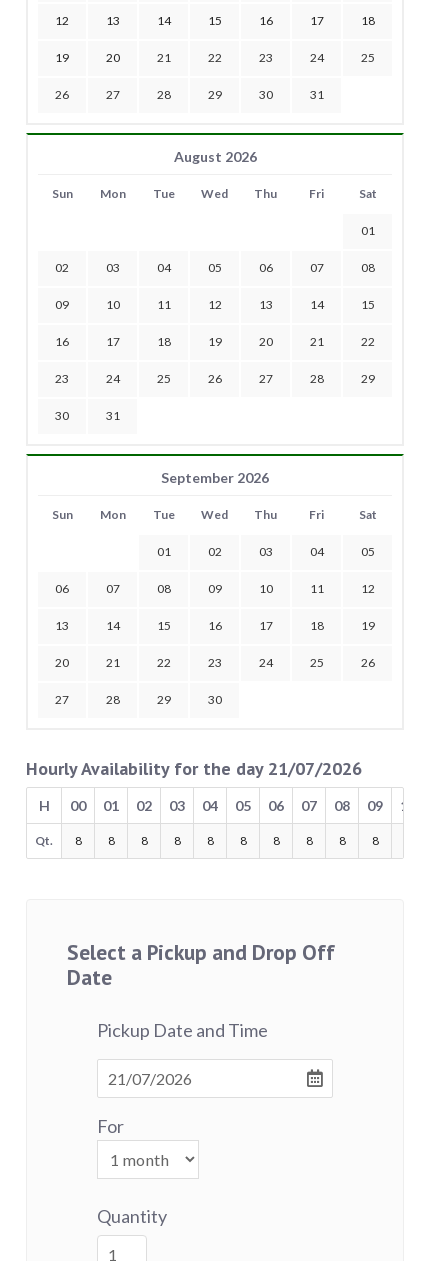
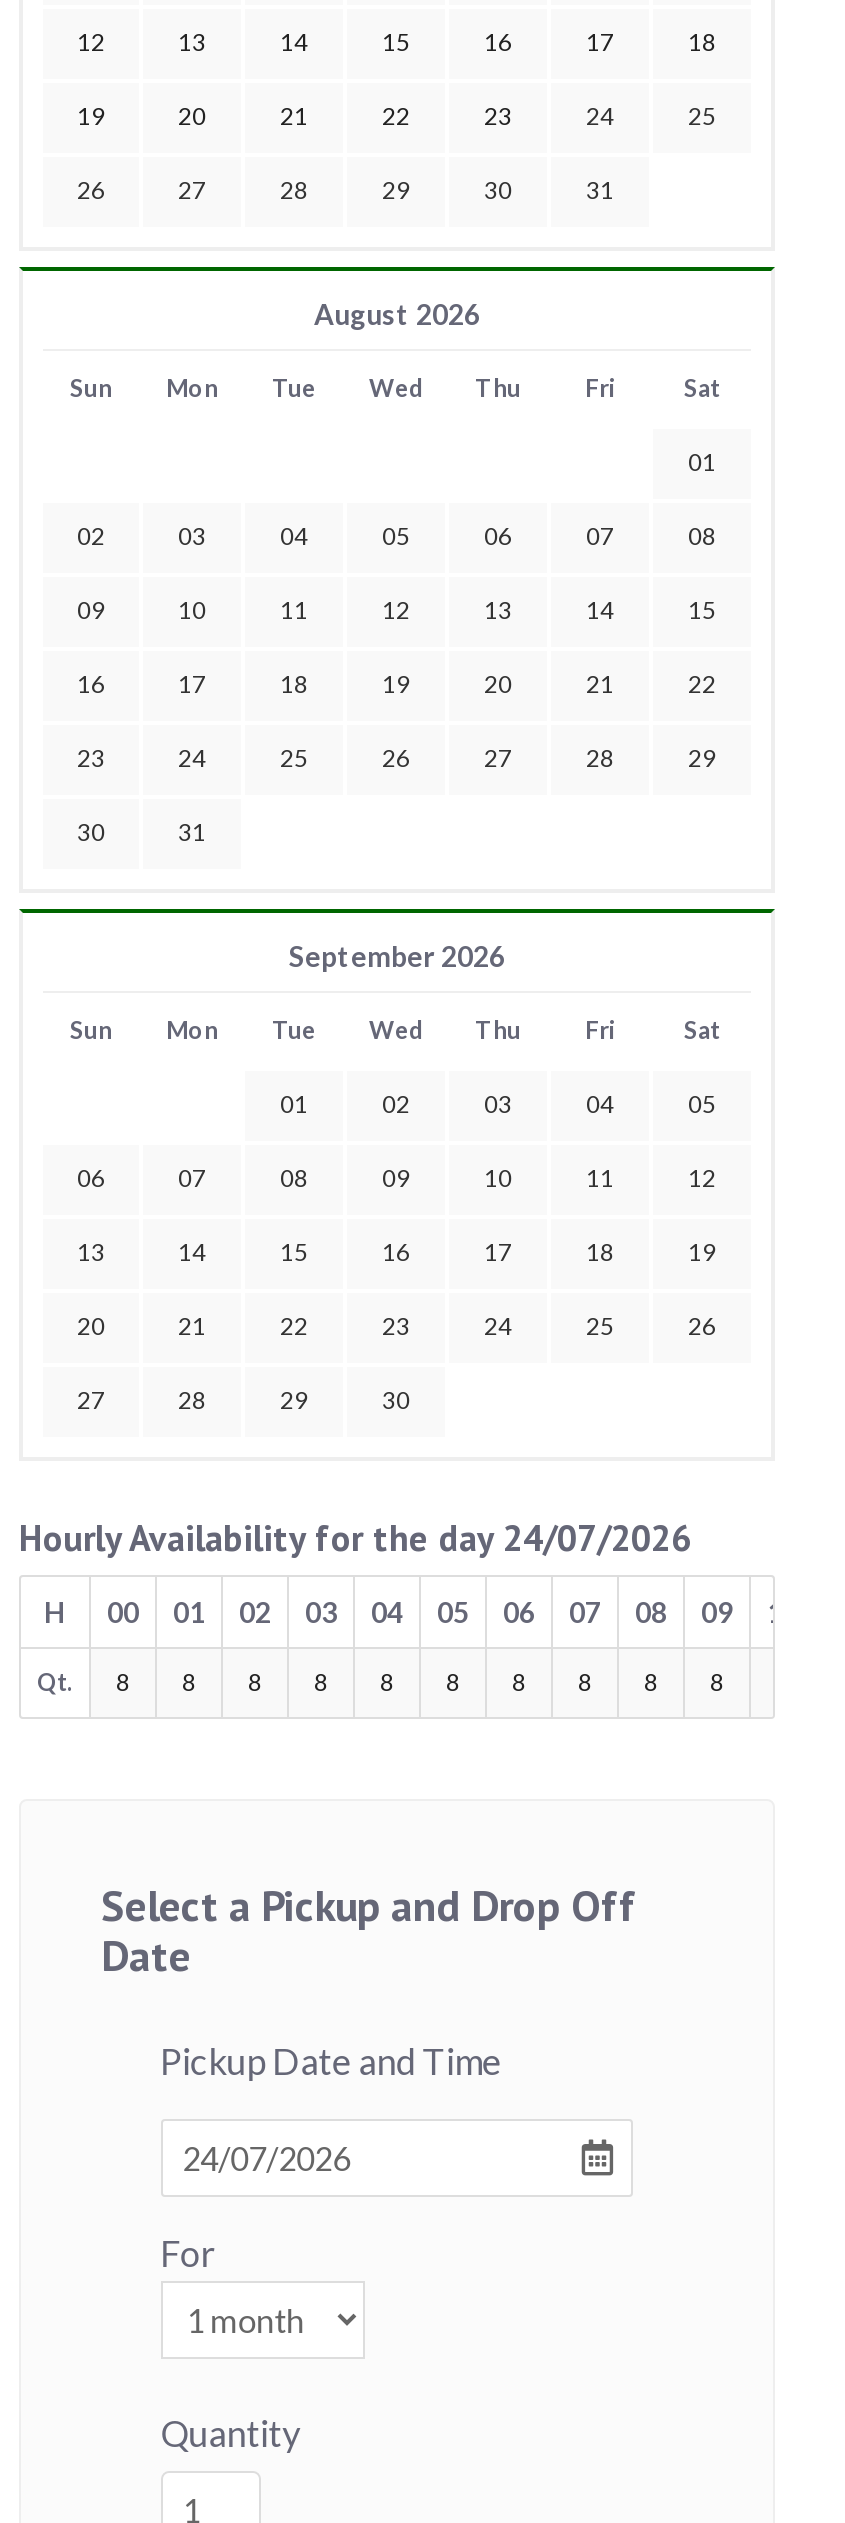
[26,757,362,780] Hourly Availability for the day 21/07/2026 -> [19,1515,691,1561] Hourly Availability for the day 24/07/2026

